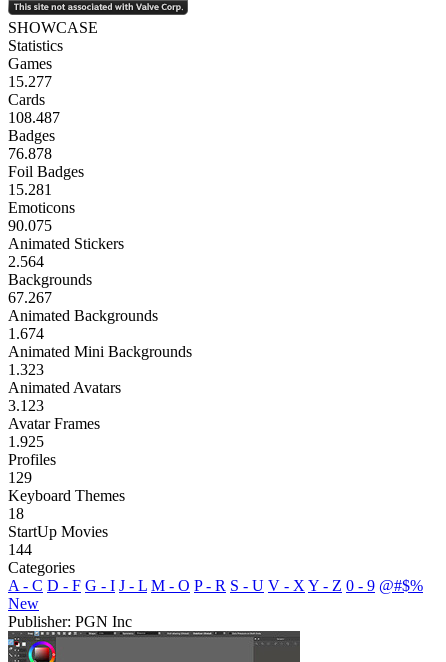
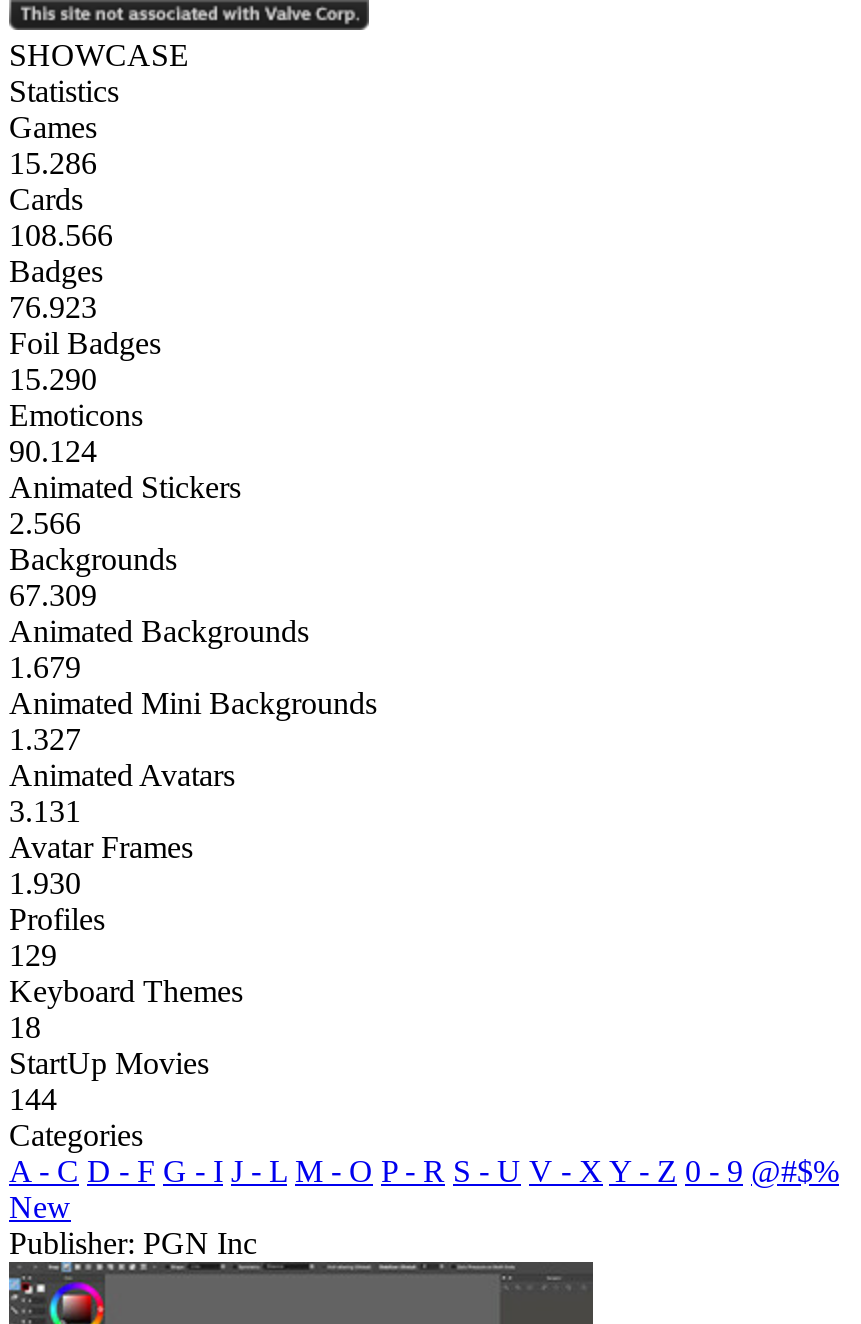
[8,72,52,89] 15.277 -> [9,145,97,179] 15.286
[8,108,60,125] 108.487 -> [9,217,113,251] 108.566
[8,144,52,161] 76.878 -> [9,289,97,323] 76.923
[8,180,52,197] 15.281 -> [9,361,97,395] 15.290
[8,216,52,233] 90.075 -> [9,433,97,467] 90.124
[8,252,44,269] 2.564 -> [9,505,81,539] 2.566
[8,288,52,305] 67.267 -> [9,577,97,611] 67.309
[8,324,44,341] 1.674 -> [9,649,81,683] 1.679
[8,360,44,377] 1.323 -> [9,721,81,755] 1.327
[8,396,44,413] 3.123 -> [9,793,81,827] 3.131
[8,432,44,449] 1.925 -> [9,865,81,899] 1.930

